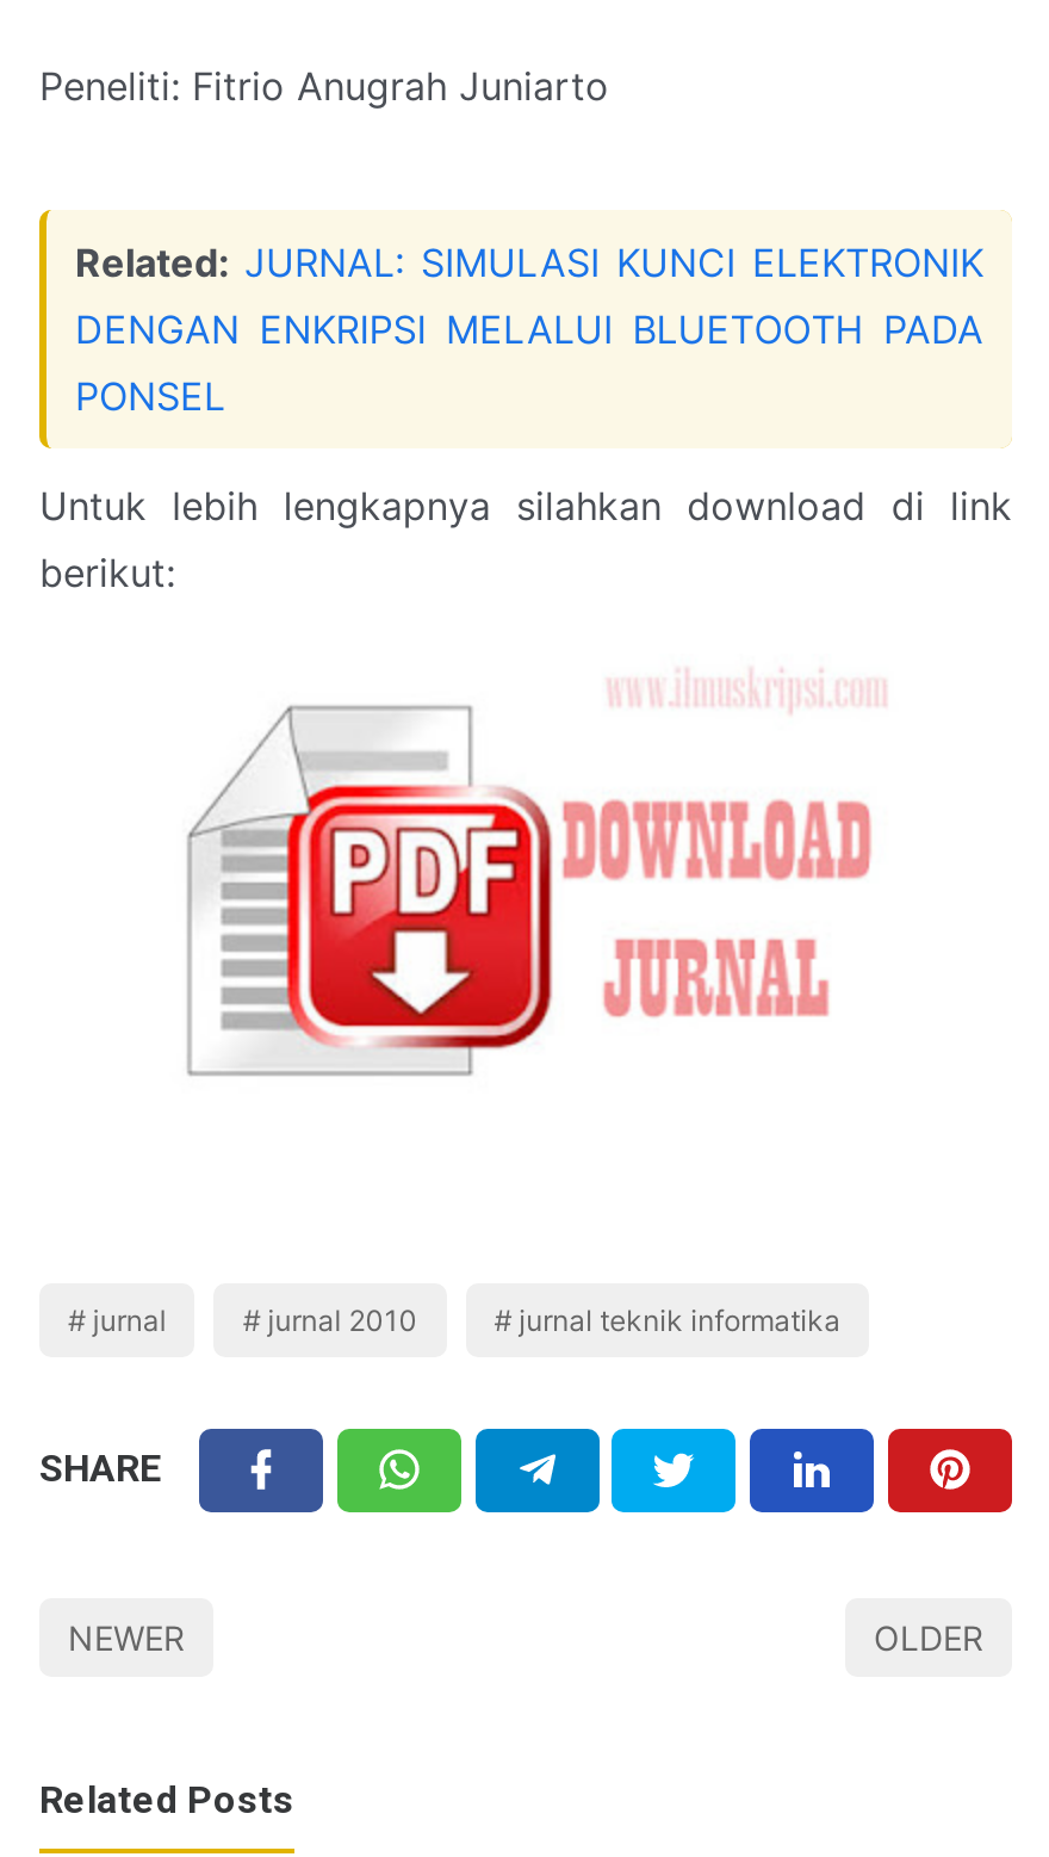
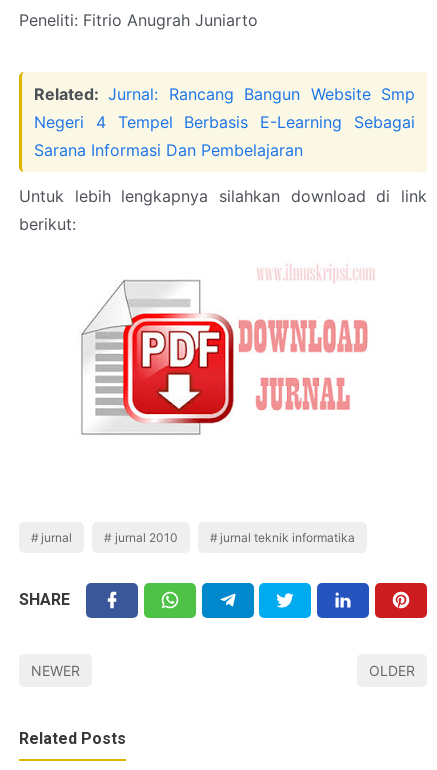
[75,239,983,420] Related: JURNAL: SIMULASI KUNCI ELEKTRONIK | DENGAN ENKRIPSI MELALUI BLUETOOTH PADA | PONSEL -> [34,84,415,160] Related: Jurnal: Rancang Bangun Website Smp | Negeri 4 Tempel Berbasis E-Learning Sebagai | Sarana Informasi Dan Pembelajaran

